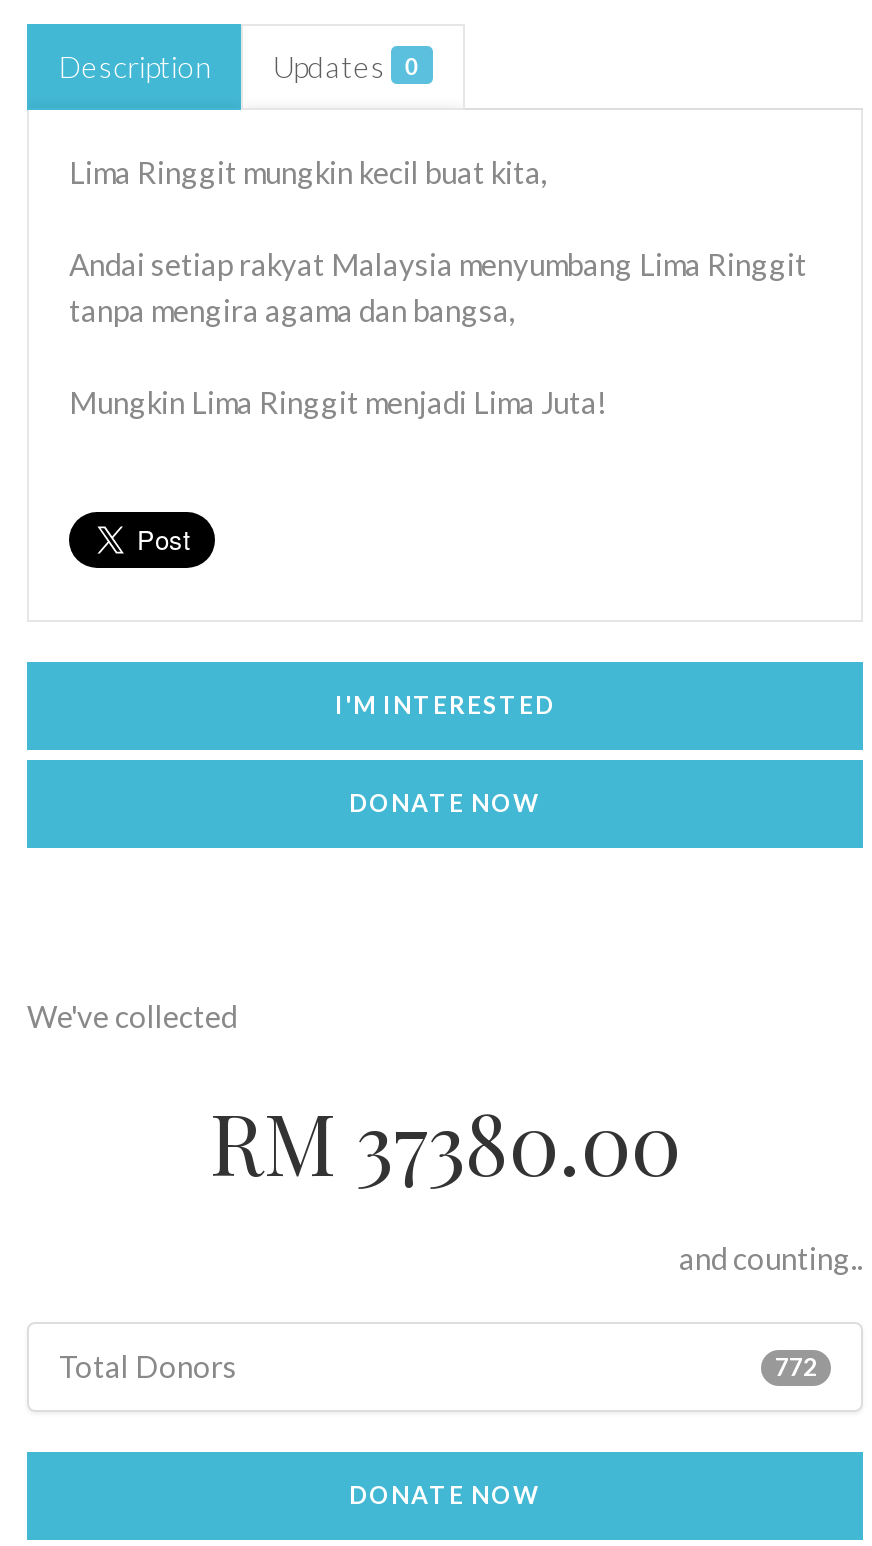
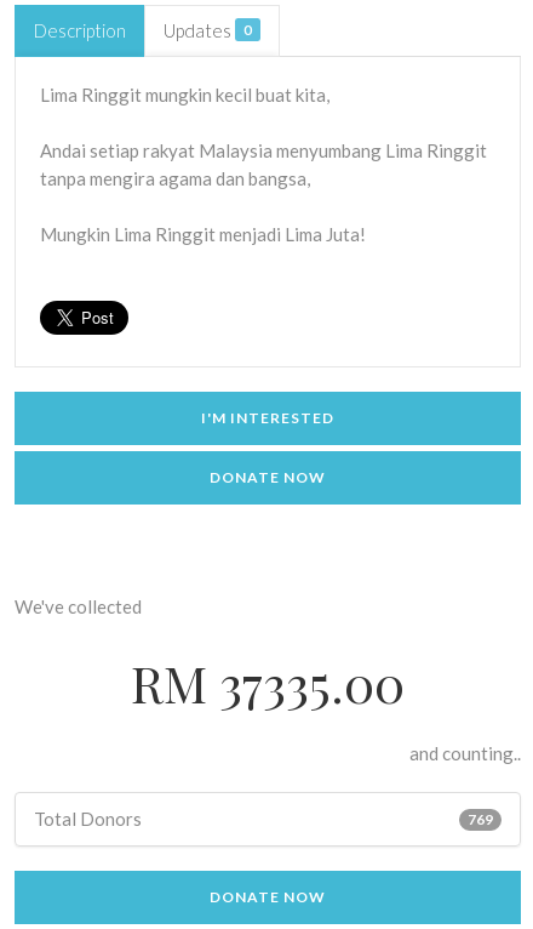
[209,1086,681,1198] RM 37380.00 -> [131,649,405,717] RM 37335.00
[775,1352,817,1382] 772 -> [468,810,493,828] 769

